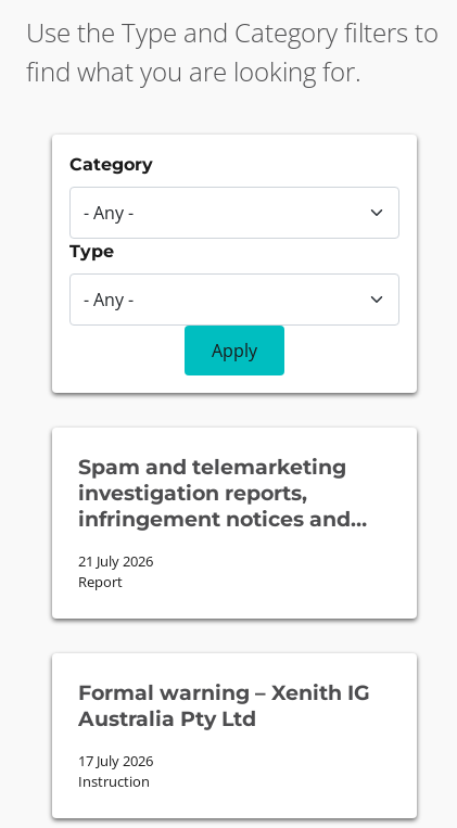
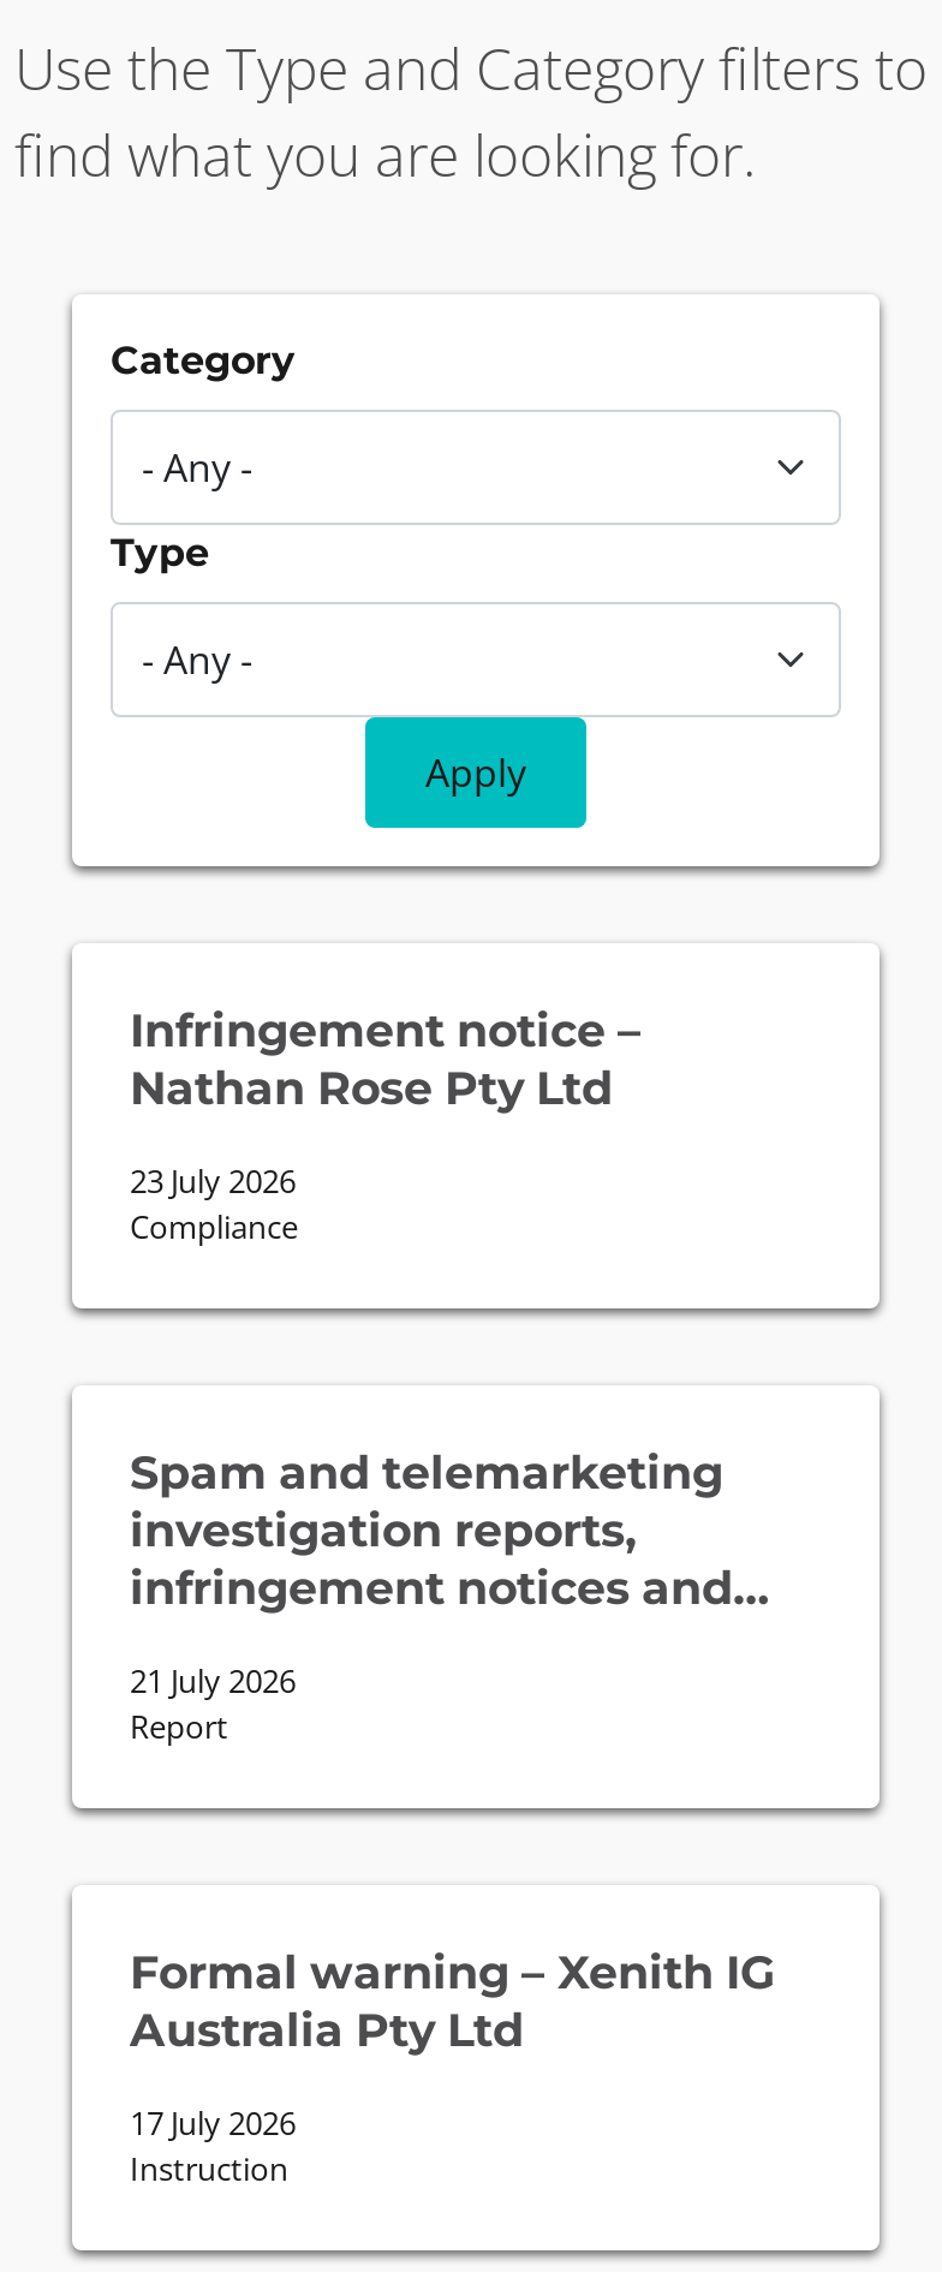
none -> [130,1001,642,1248] Infringement notice – | Nathan Rose Pty Ltd | 23 July 2026 | Compliance

